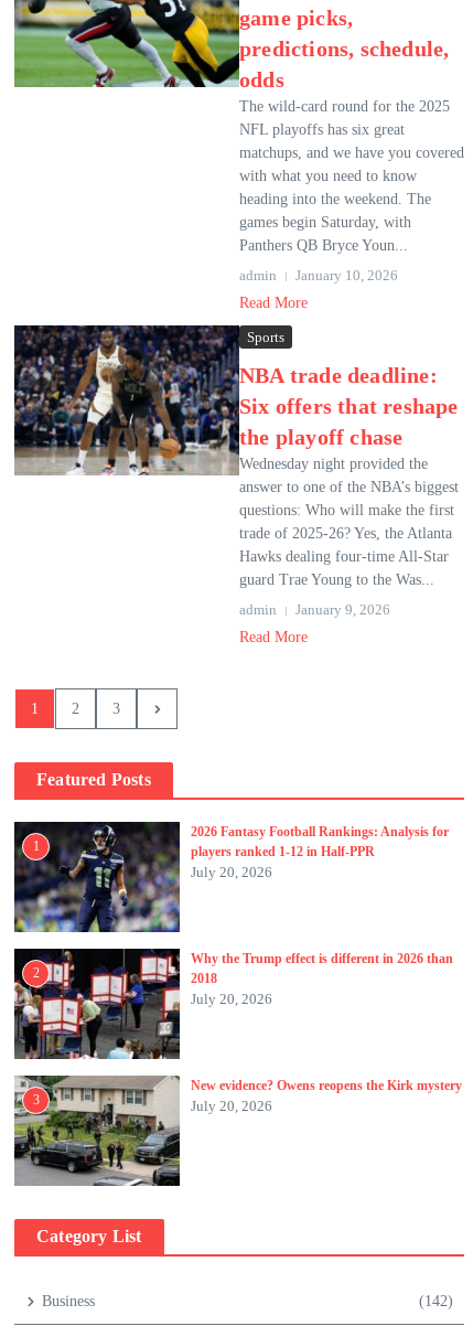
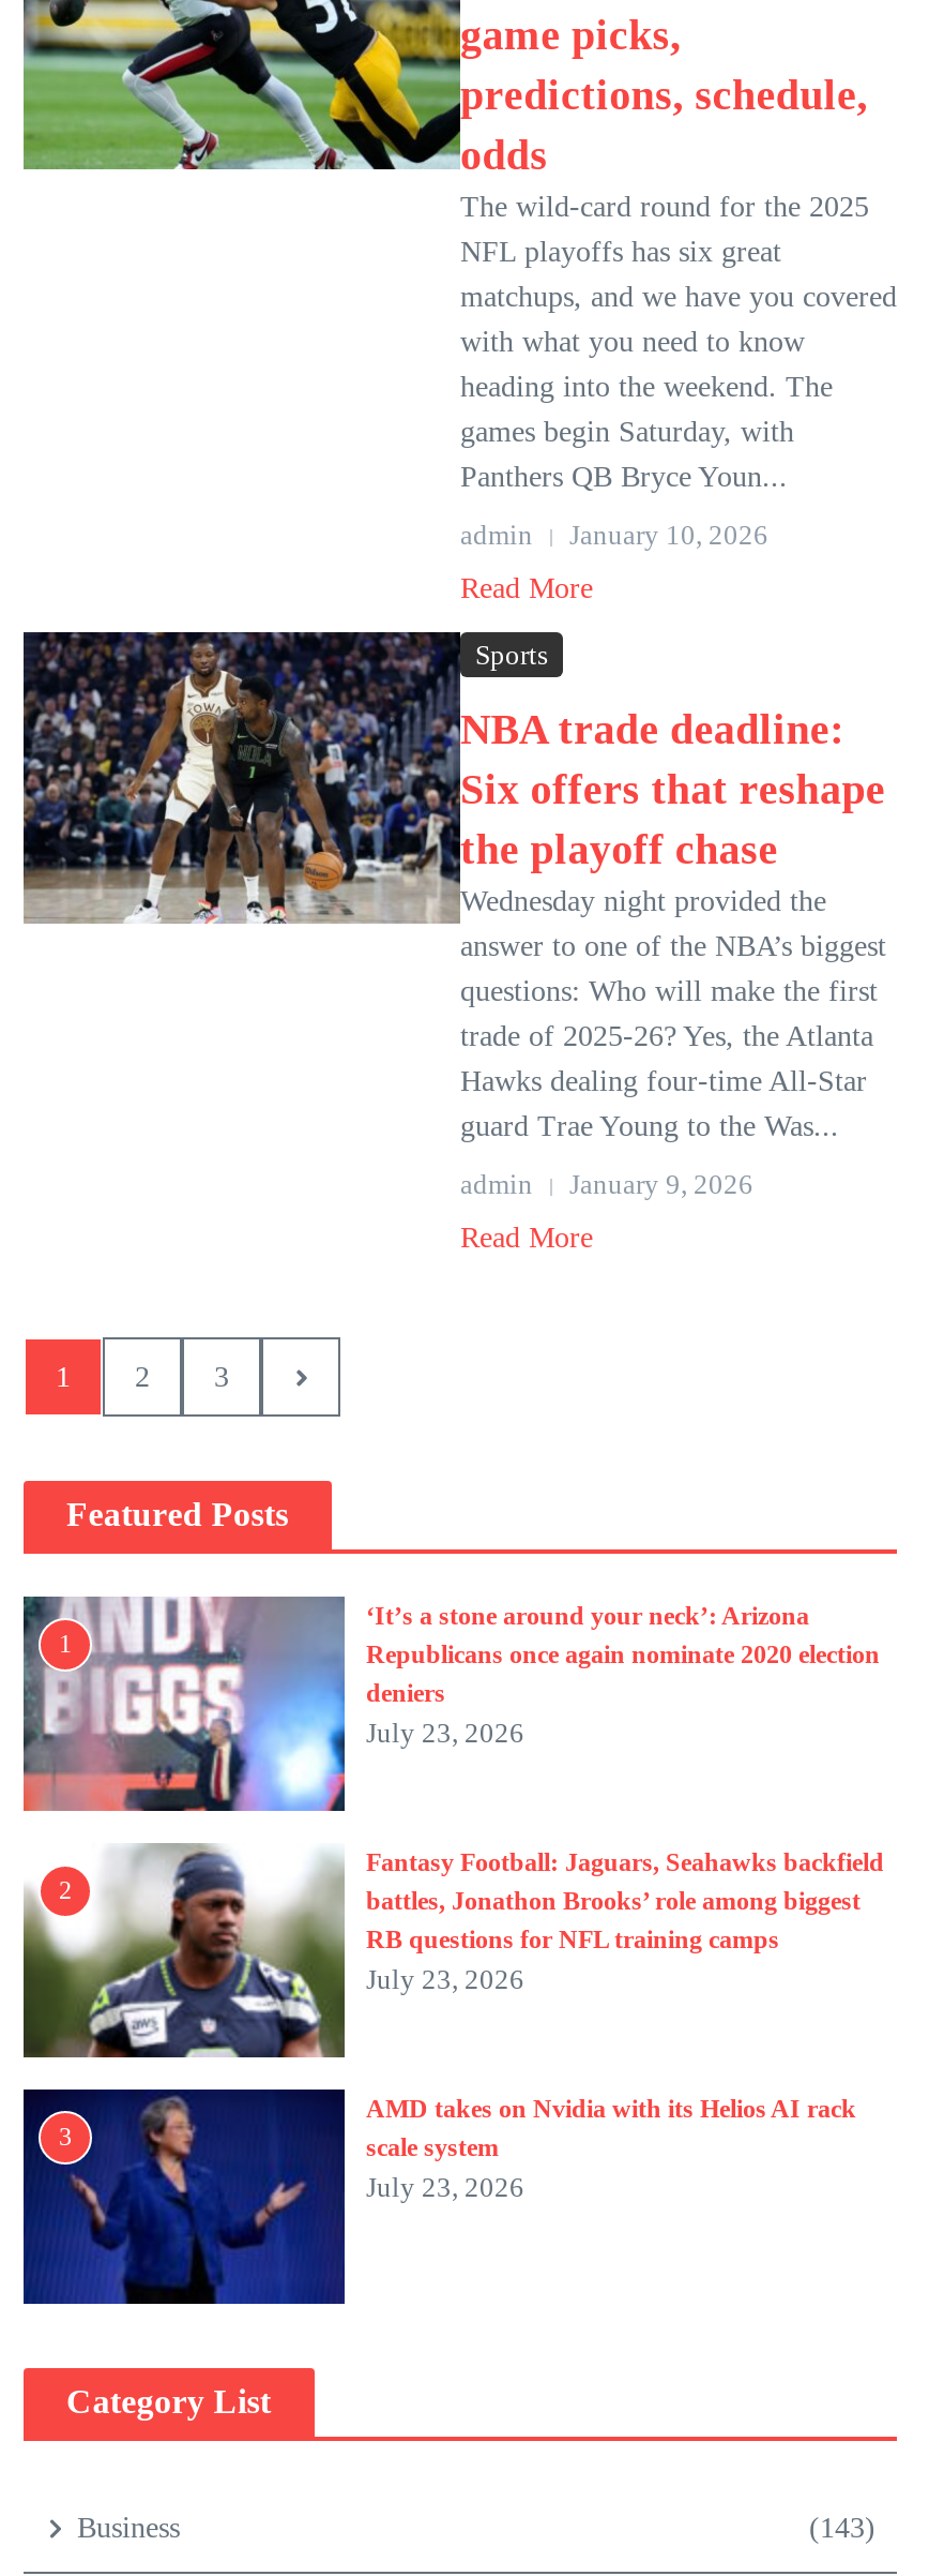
[13,821,449,933] [image] | 2026 Fantasy Football Rankings: Analysis for | players ranked 1-12 in Half-PPR | July 20, 2026 -> [21,1594,880,1813] [image] | ‘It’s a stone around your neck’: Arizona | Republicans once again nominate 2020 election | deniers | July 23, 2026
[13,948,453,1059] [image] | Why the Trump effect is different in 2026 than | 2018 | July 20, 2026 -> [24,1843,884,2060] [image] | Fantasy Football: Jaguars, Seahawks backfield | battles, Jonathon Brooks’ role among biggest | RB questions for NFL training camps | July 23, 2026
[13,1074,462,1187] [image] | New evidence? Owens reopens the Kirk mystery | July 20, 2026 -> [21,2090,856,2306] [image] | AMD takes on Nvidia with its Helios AI rack | scale system | July 23, 2026
[419,1293,453,1309] (142) -> [809,2512,875,2544] (143)

